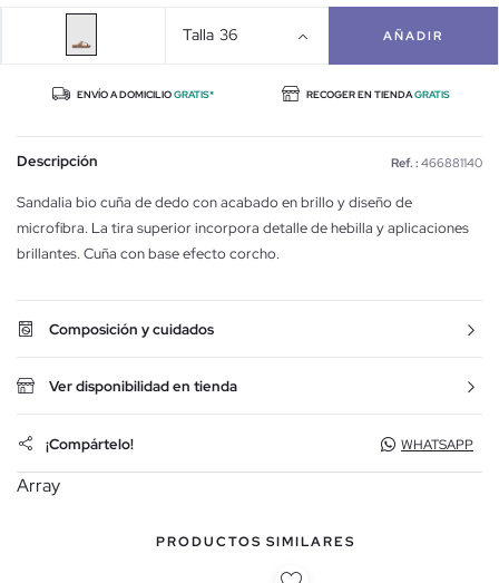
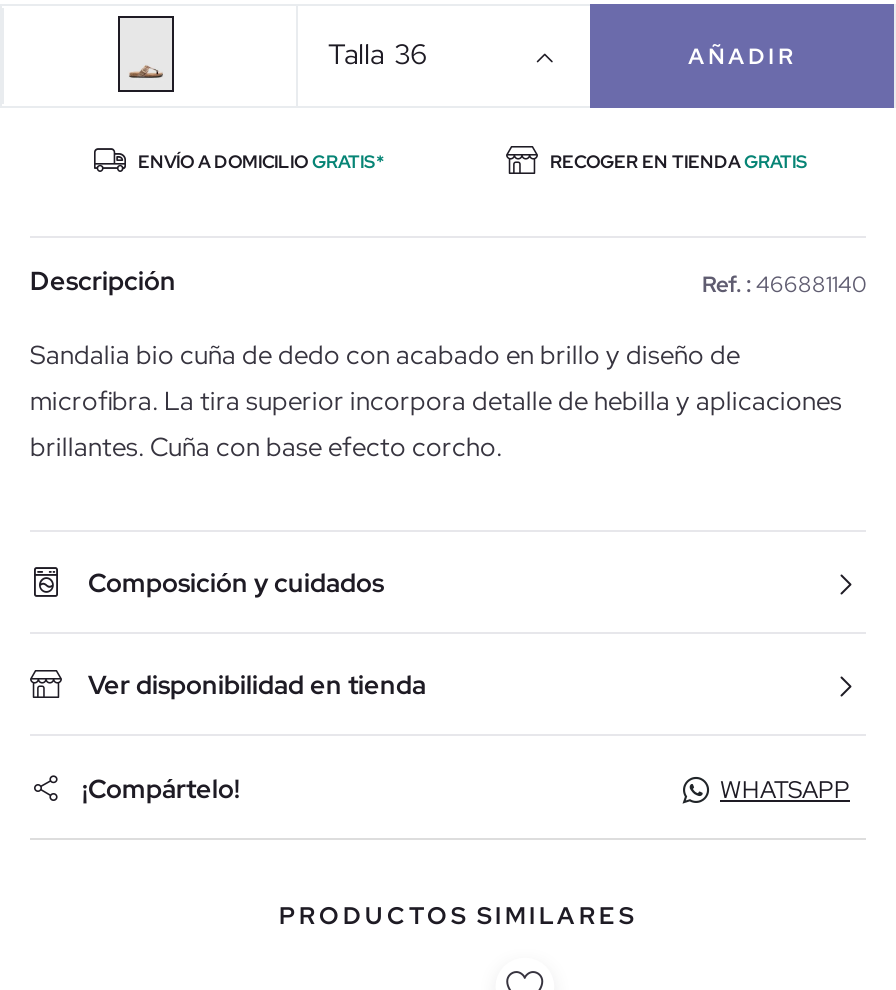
[17,474,60,498] Array -> none

